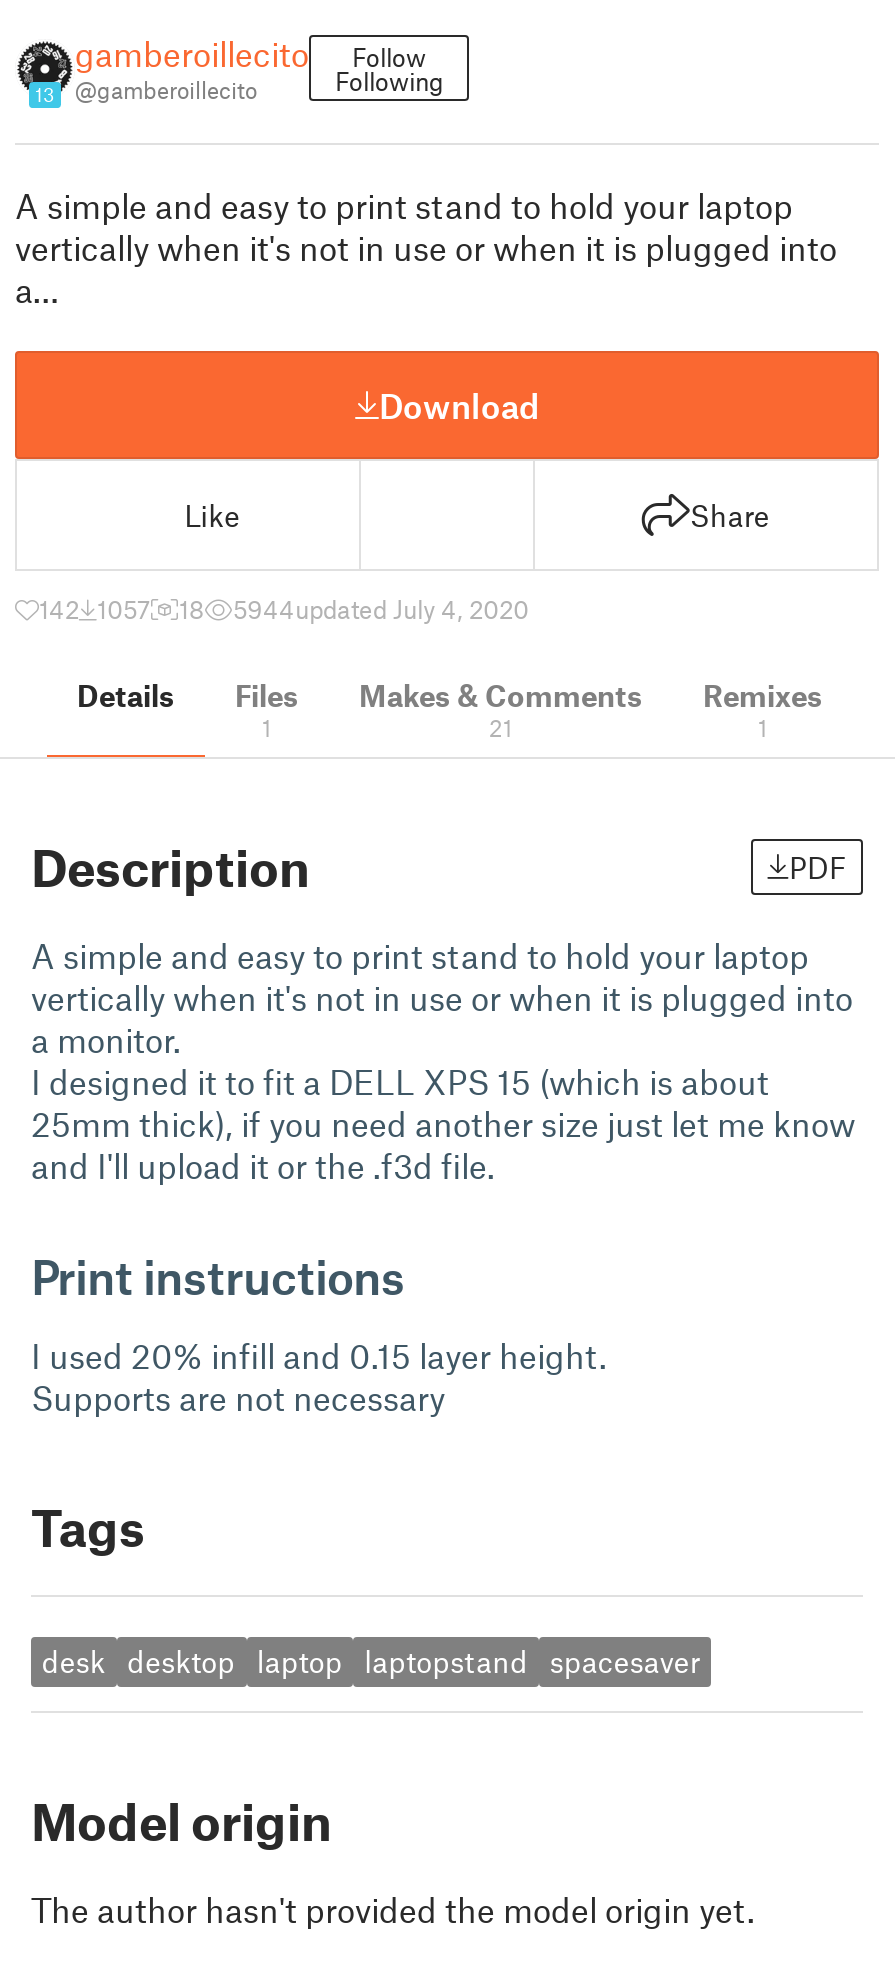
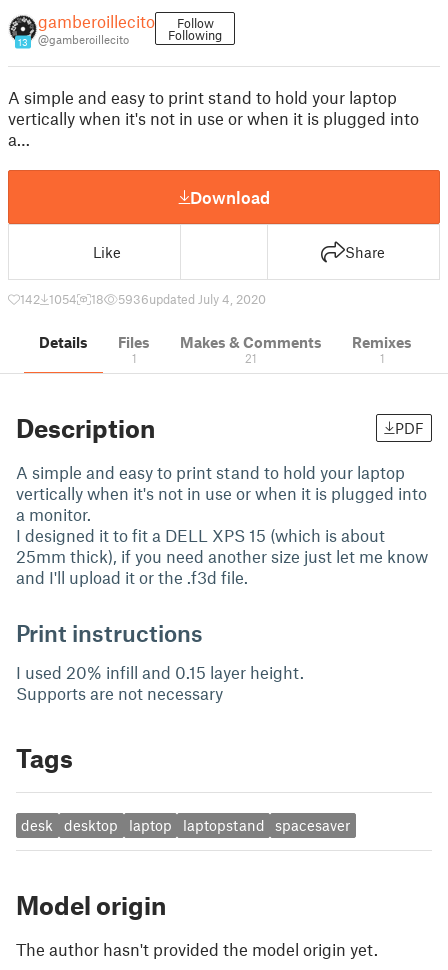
[39,593,151,625] 142 1057 -> [20,291,77,307] 142 1054
[233,593,529,625] 5944updated July 4, 2020 -> [118,291,266,307] 5936updated July 4, 2020

